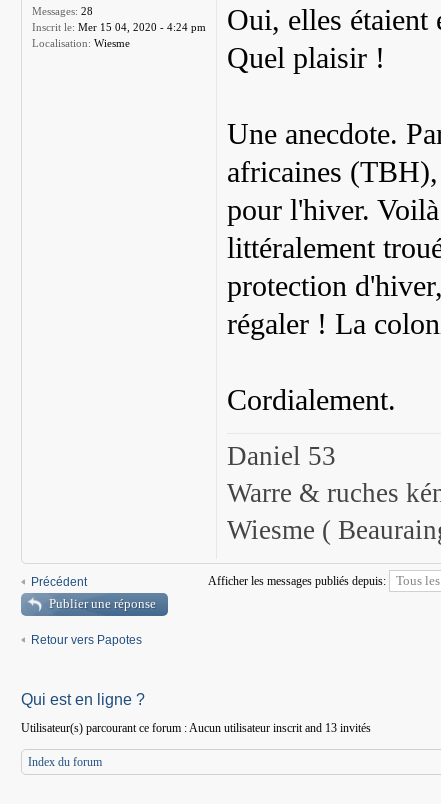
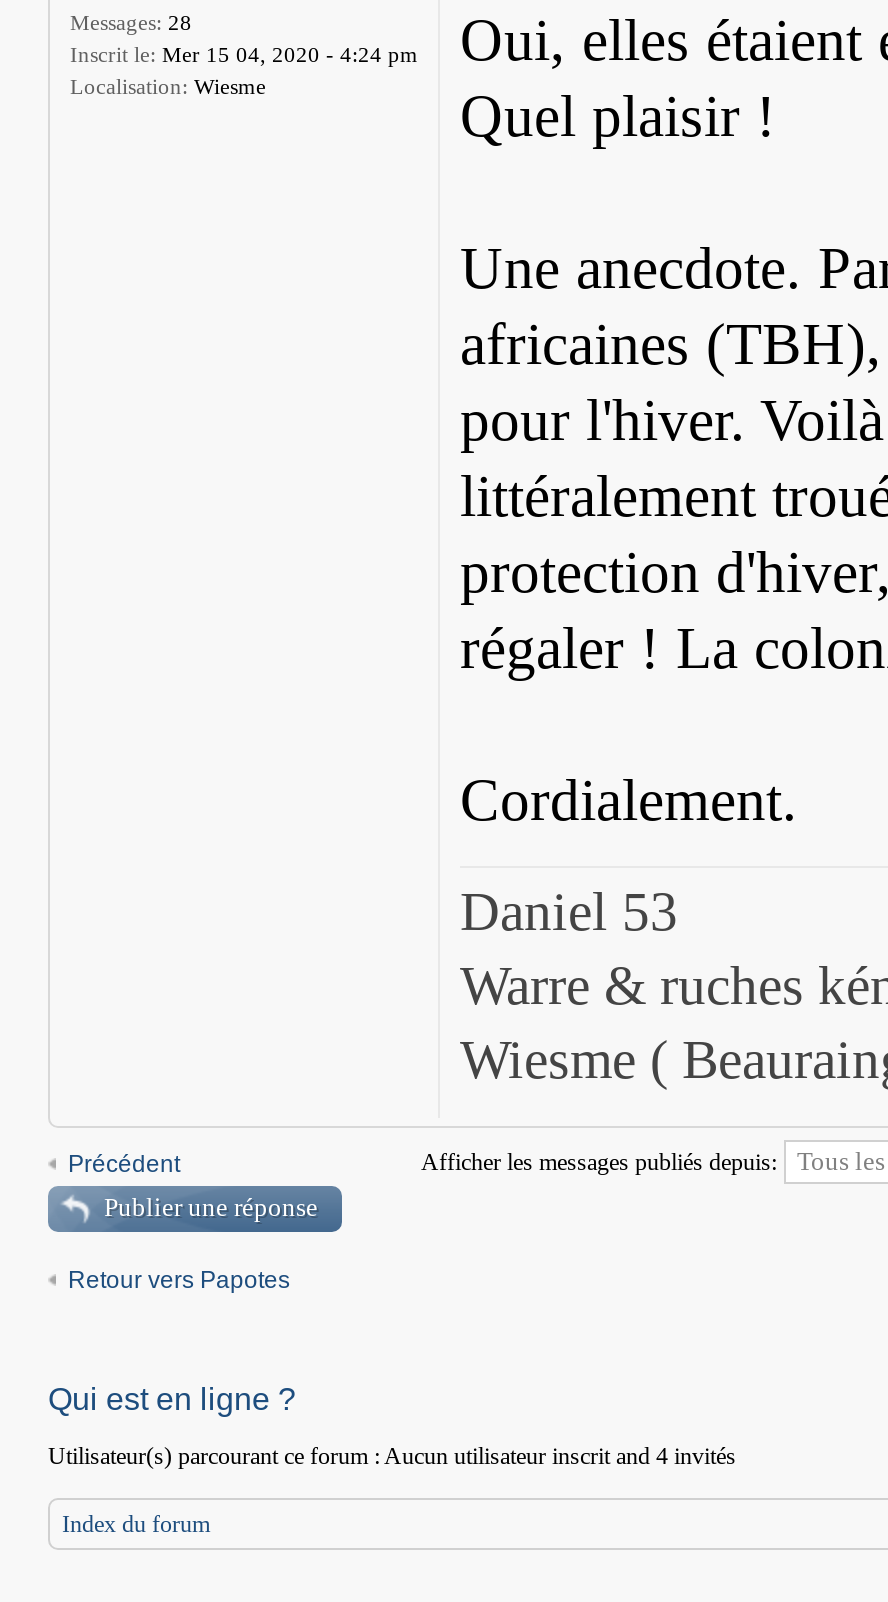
[21,721,371,735] Utilisateur(s) parcourant ce forum : Aucun utilisateur inscrit and 13 invités -> [48,1442,736,1470] Utilisateur(s) parcourant ce forum : Aucun utilisateur inscrit and 4 invités

